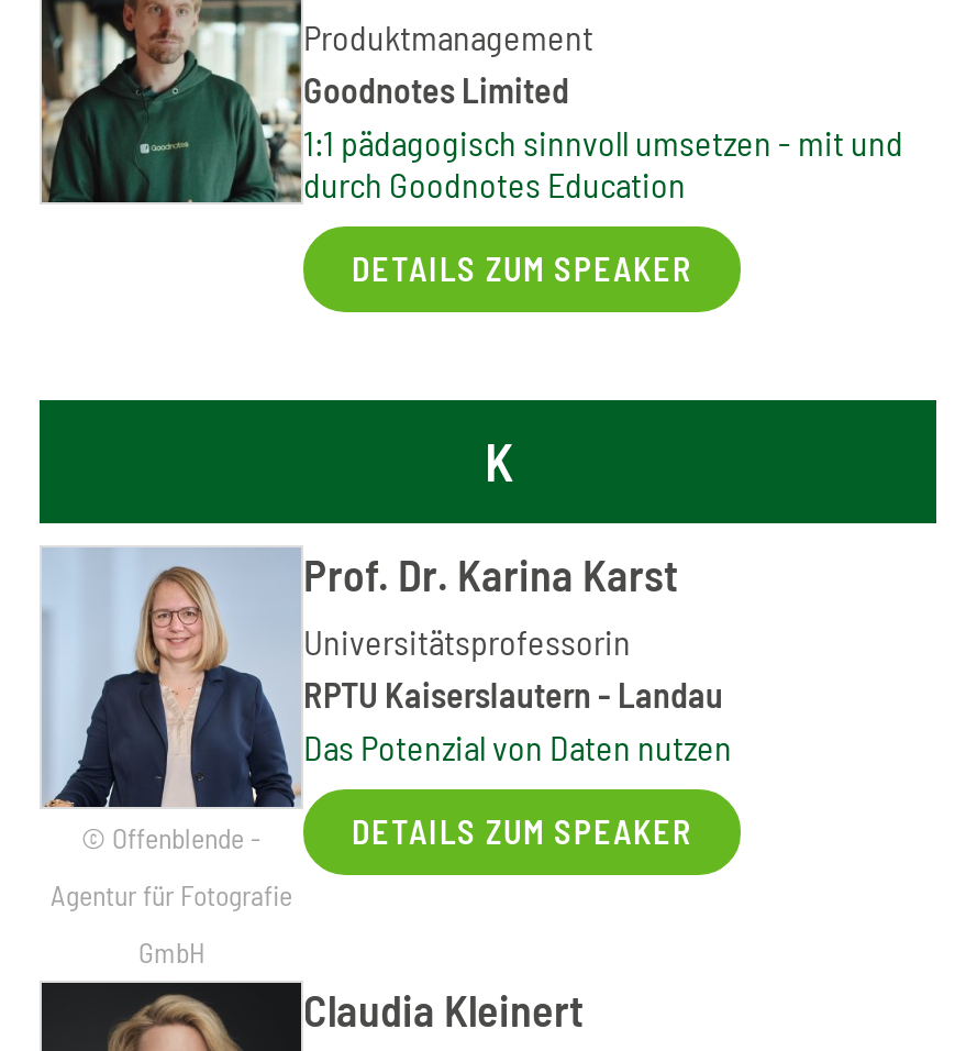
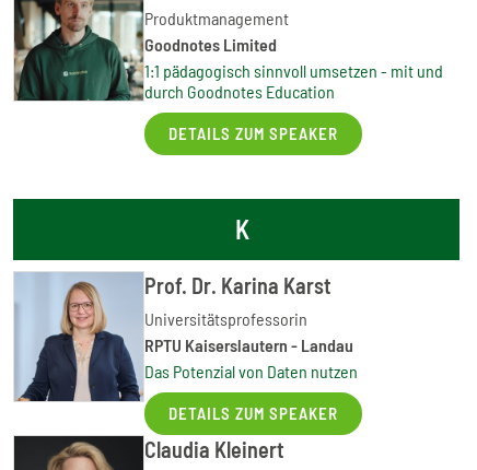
[51,820,292,970] © Offenblende - | Agentur für Fotografie | GmbH -> none

